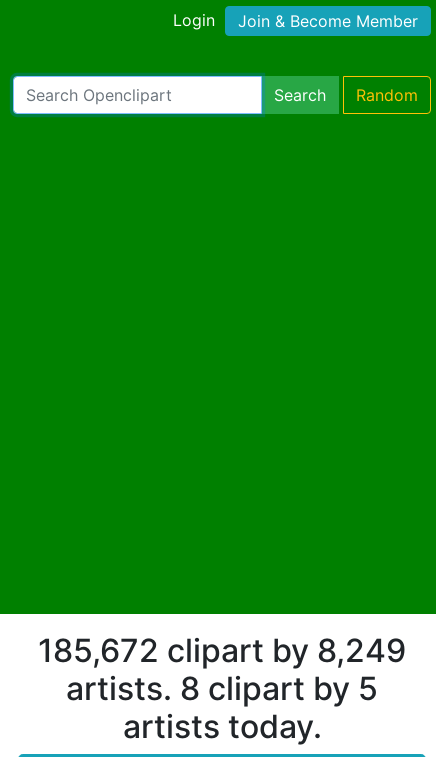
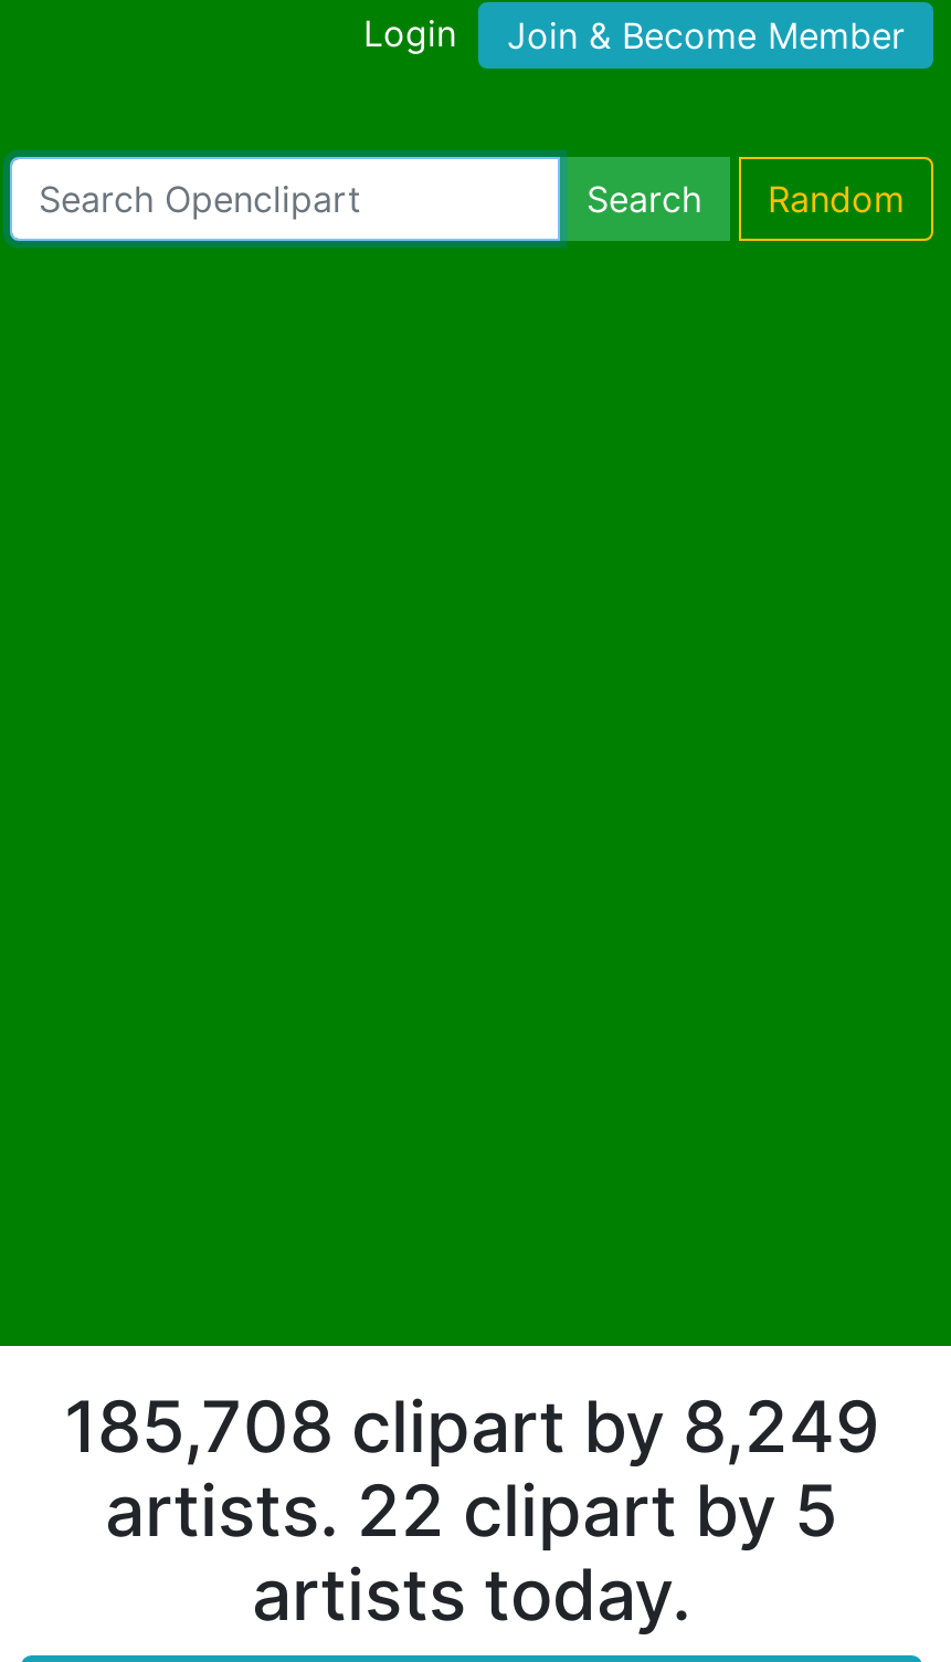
[38,630,406,669] 185,672 clipart by 8,249 -> [64,1382,879,1469] 185,708 clipart by 8,249
[66,668,378,707] artists. 8 clipart by 5 -> [105,1466,838,1553] artists. 22 clipart by 5

